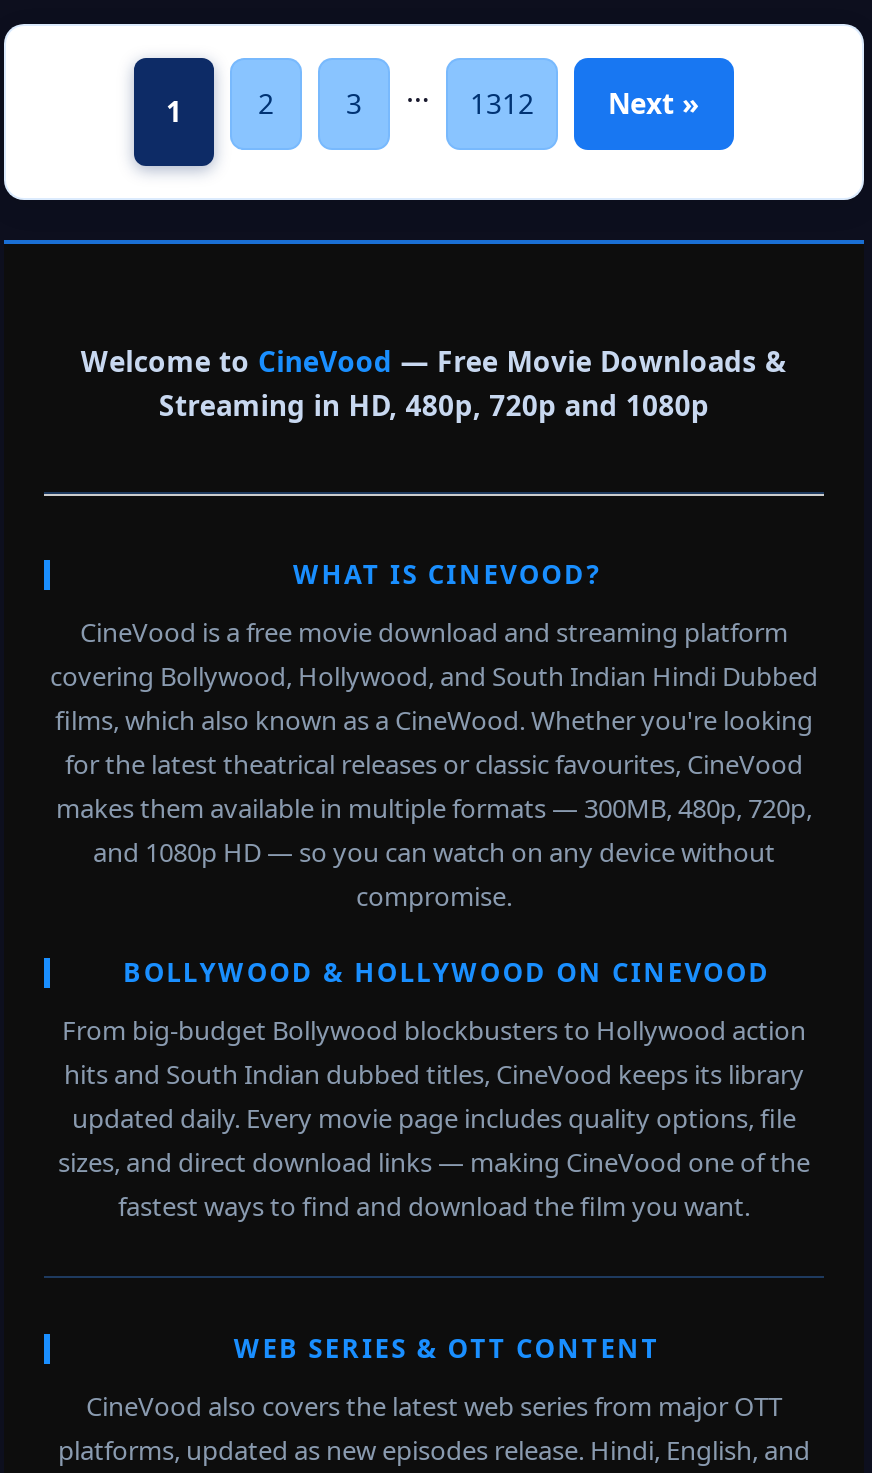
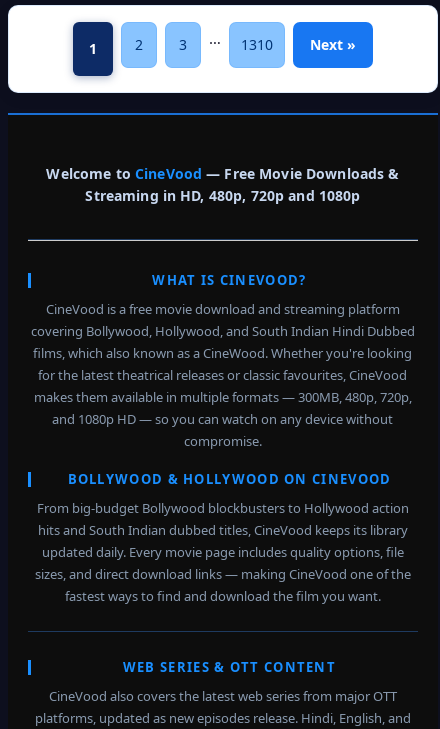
[470,84,534,122] 1312 -> [241,34,273,53] 1310

